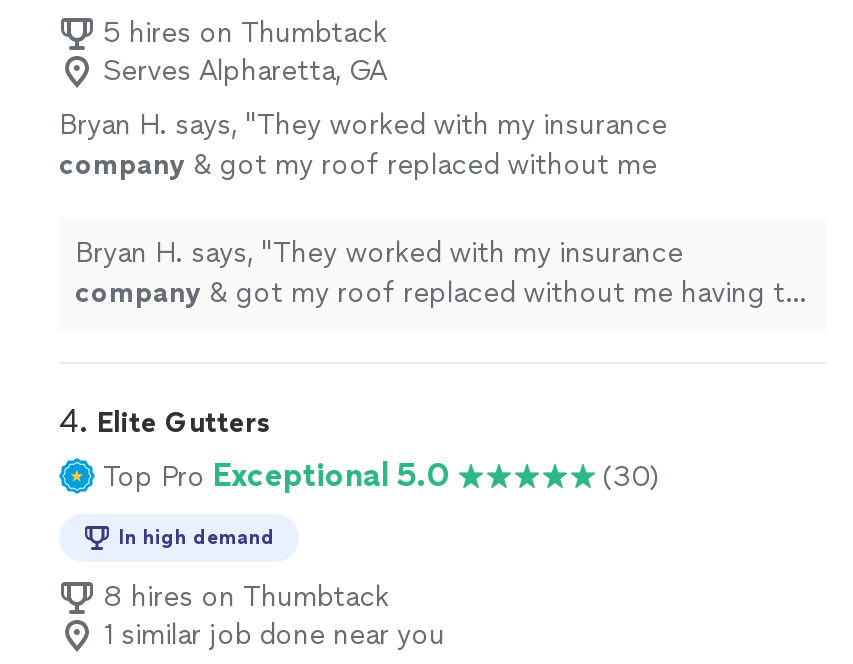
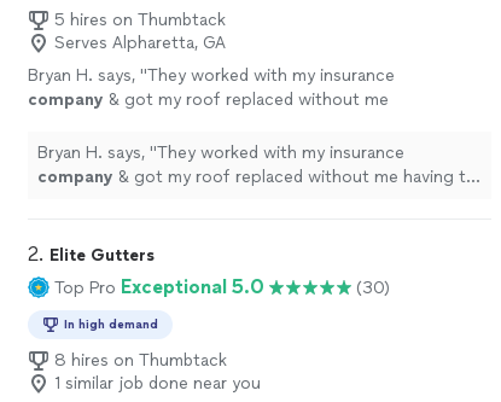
[59,402,271,440] 4. Elite Gutters -> [28,243,155,266] 2. Elite Gutters

